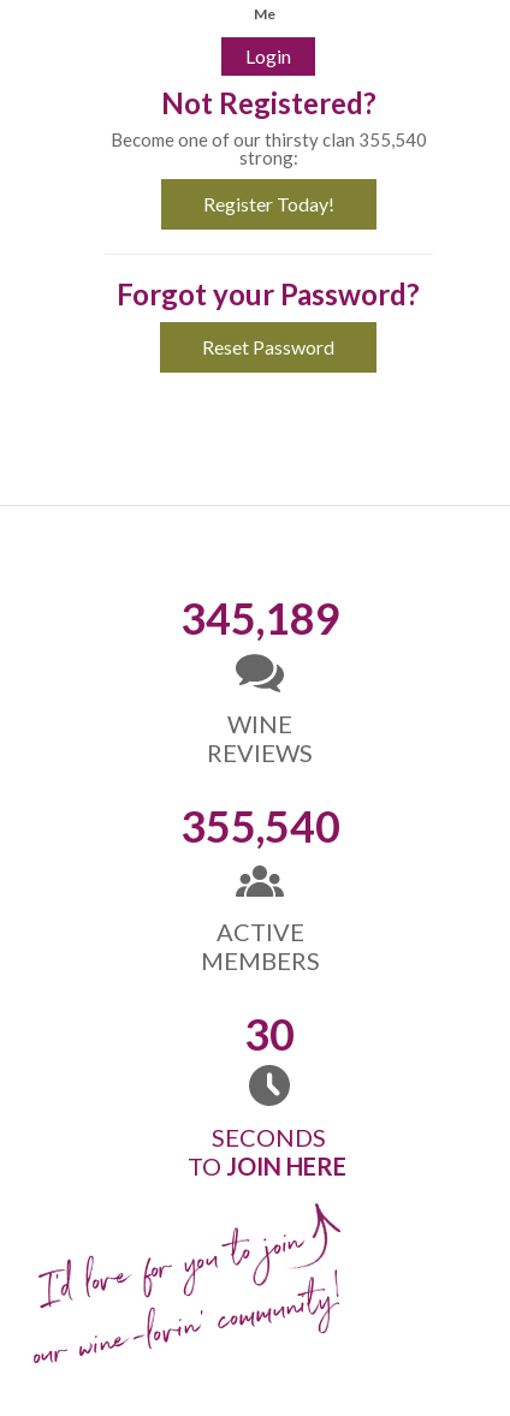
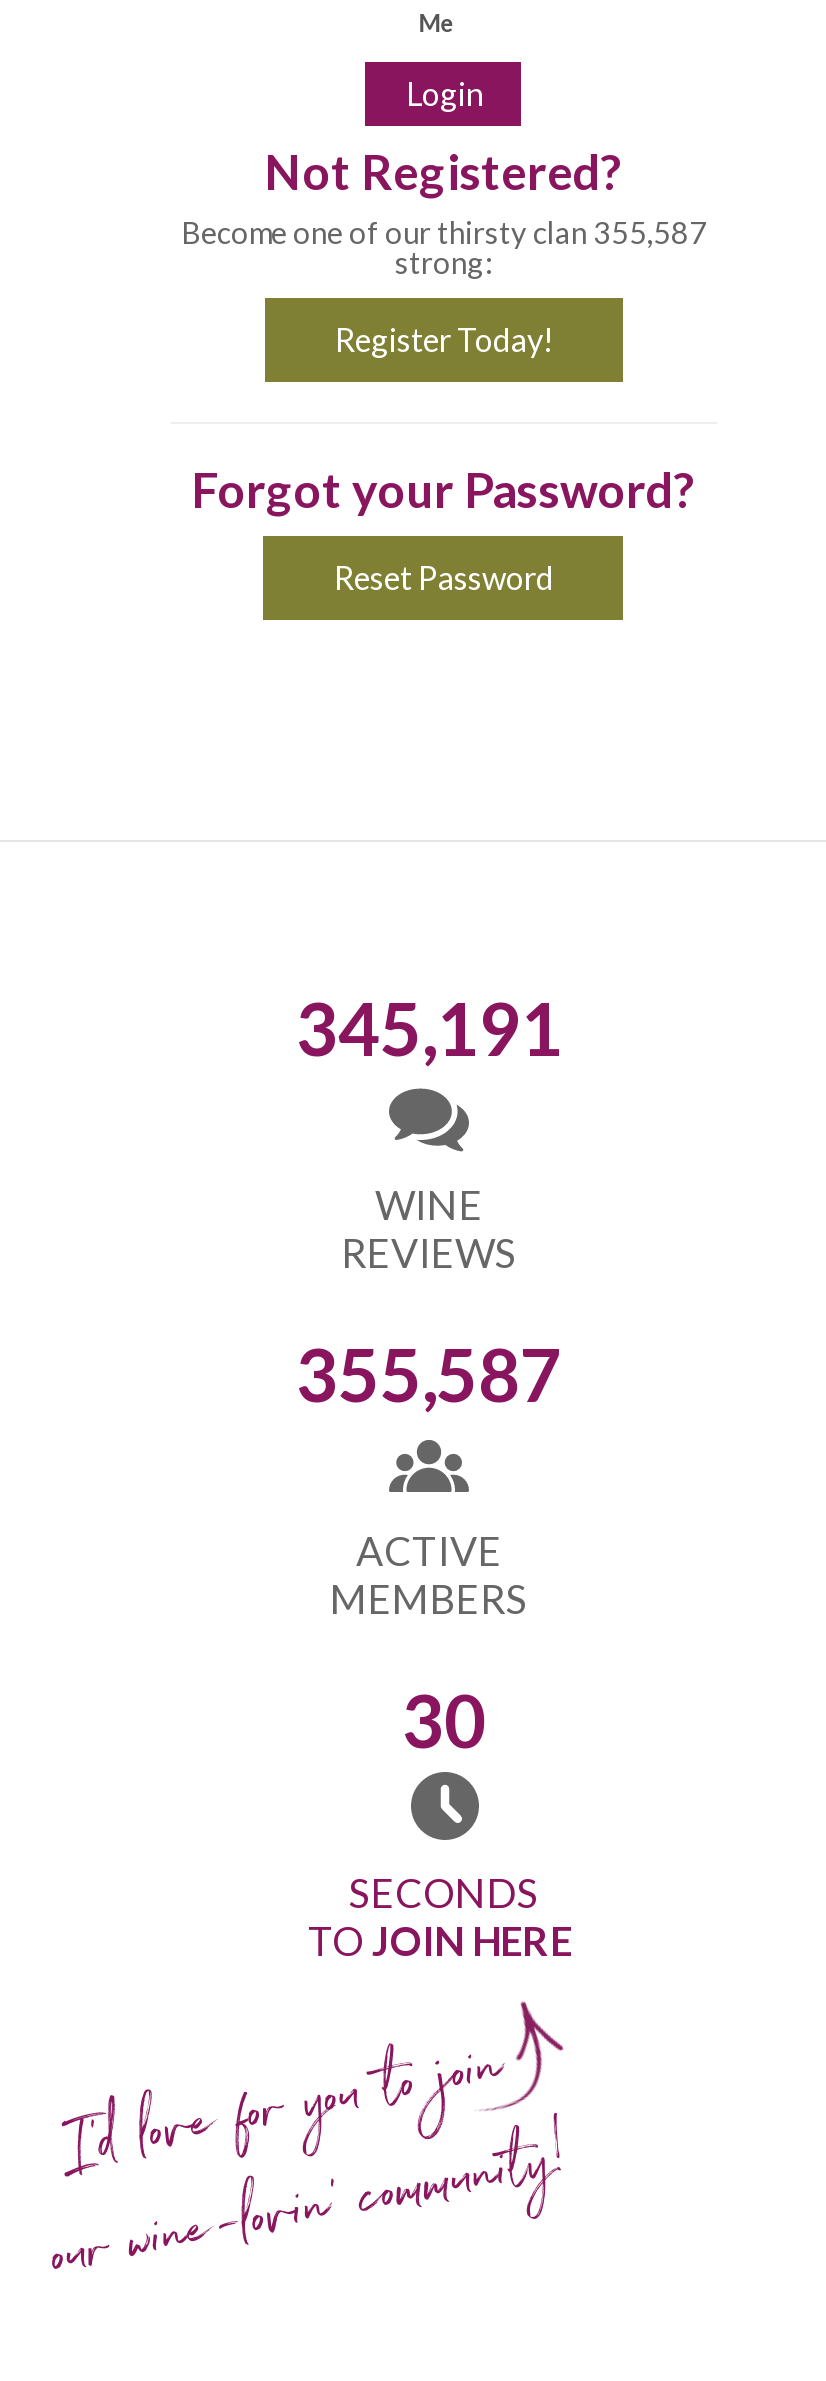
[111,129,427,150] Become one of our thirsty clan 355,540 -> [181,214,707,250] Become one of our thirsty clan 355,587
[180,591,340,644] 345,189 -> [296,984,562,1072] 345,191
[180,799,340,852] 355,540 -> [296,1330,562,1418] 355,587

